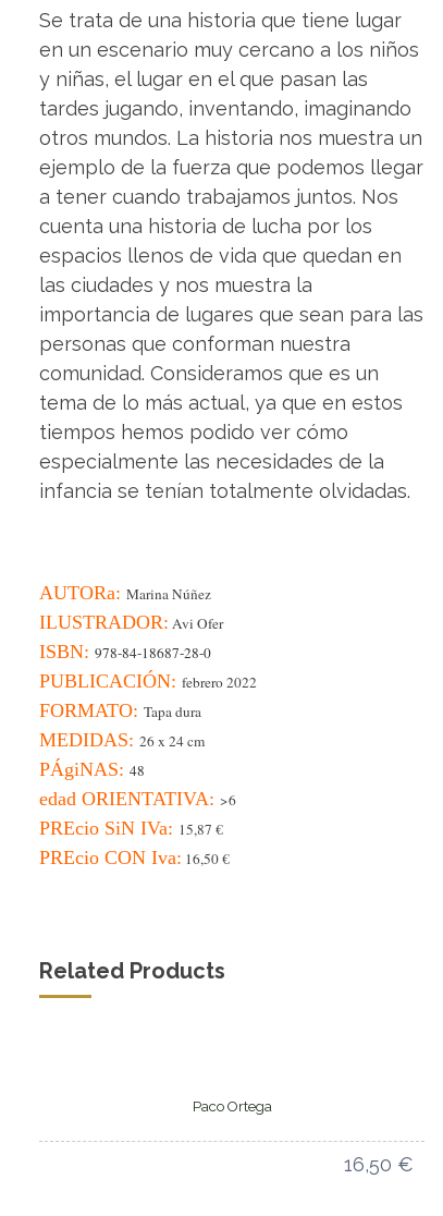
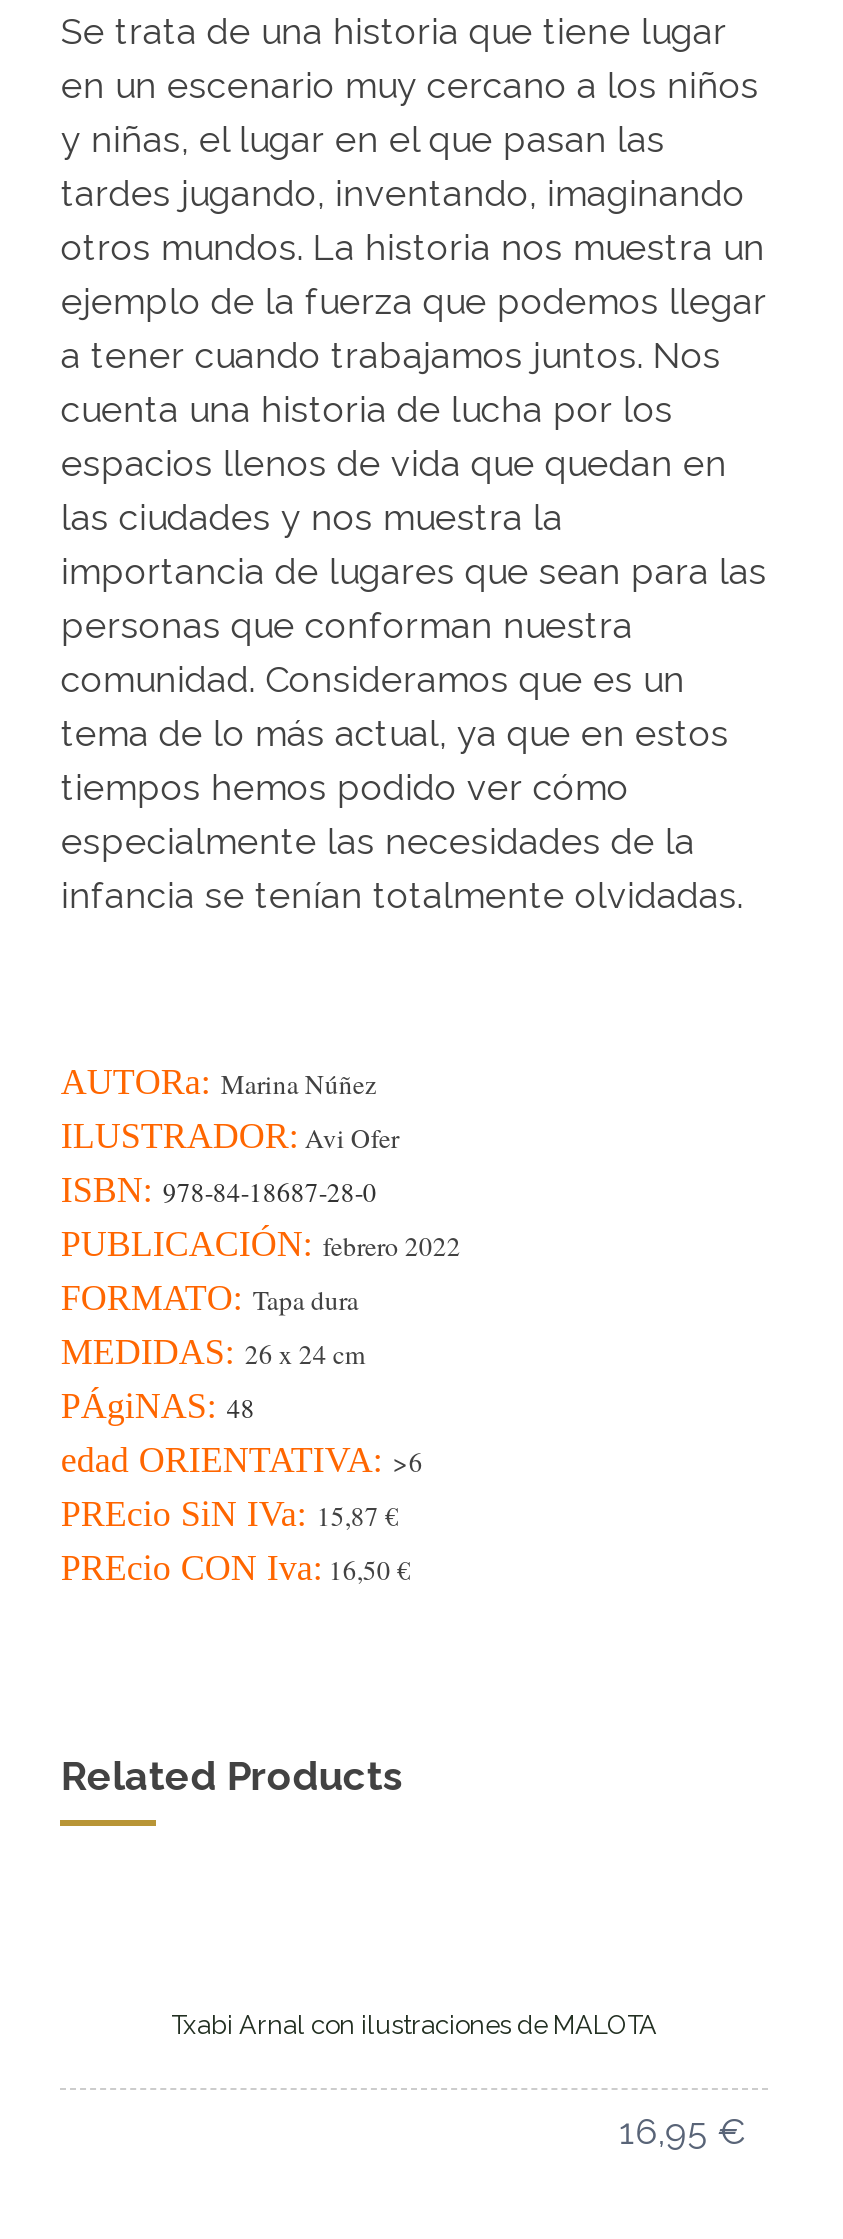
[192,1099,272,1115] Paco Ortega -> [171,2009,657,2039] Txabi Arnal con ilustraciones de MALOTA
[344,1153,413,1176] 16,50 € -> [619,2109,747,2151] 16,95 €

